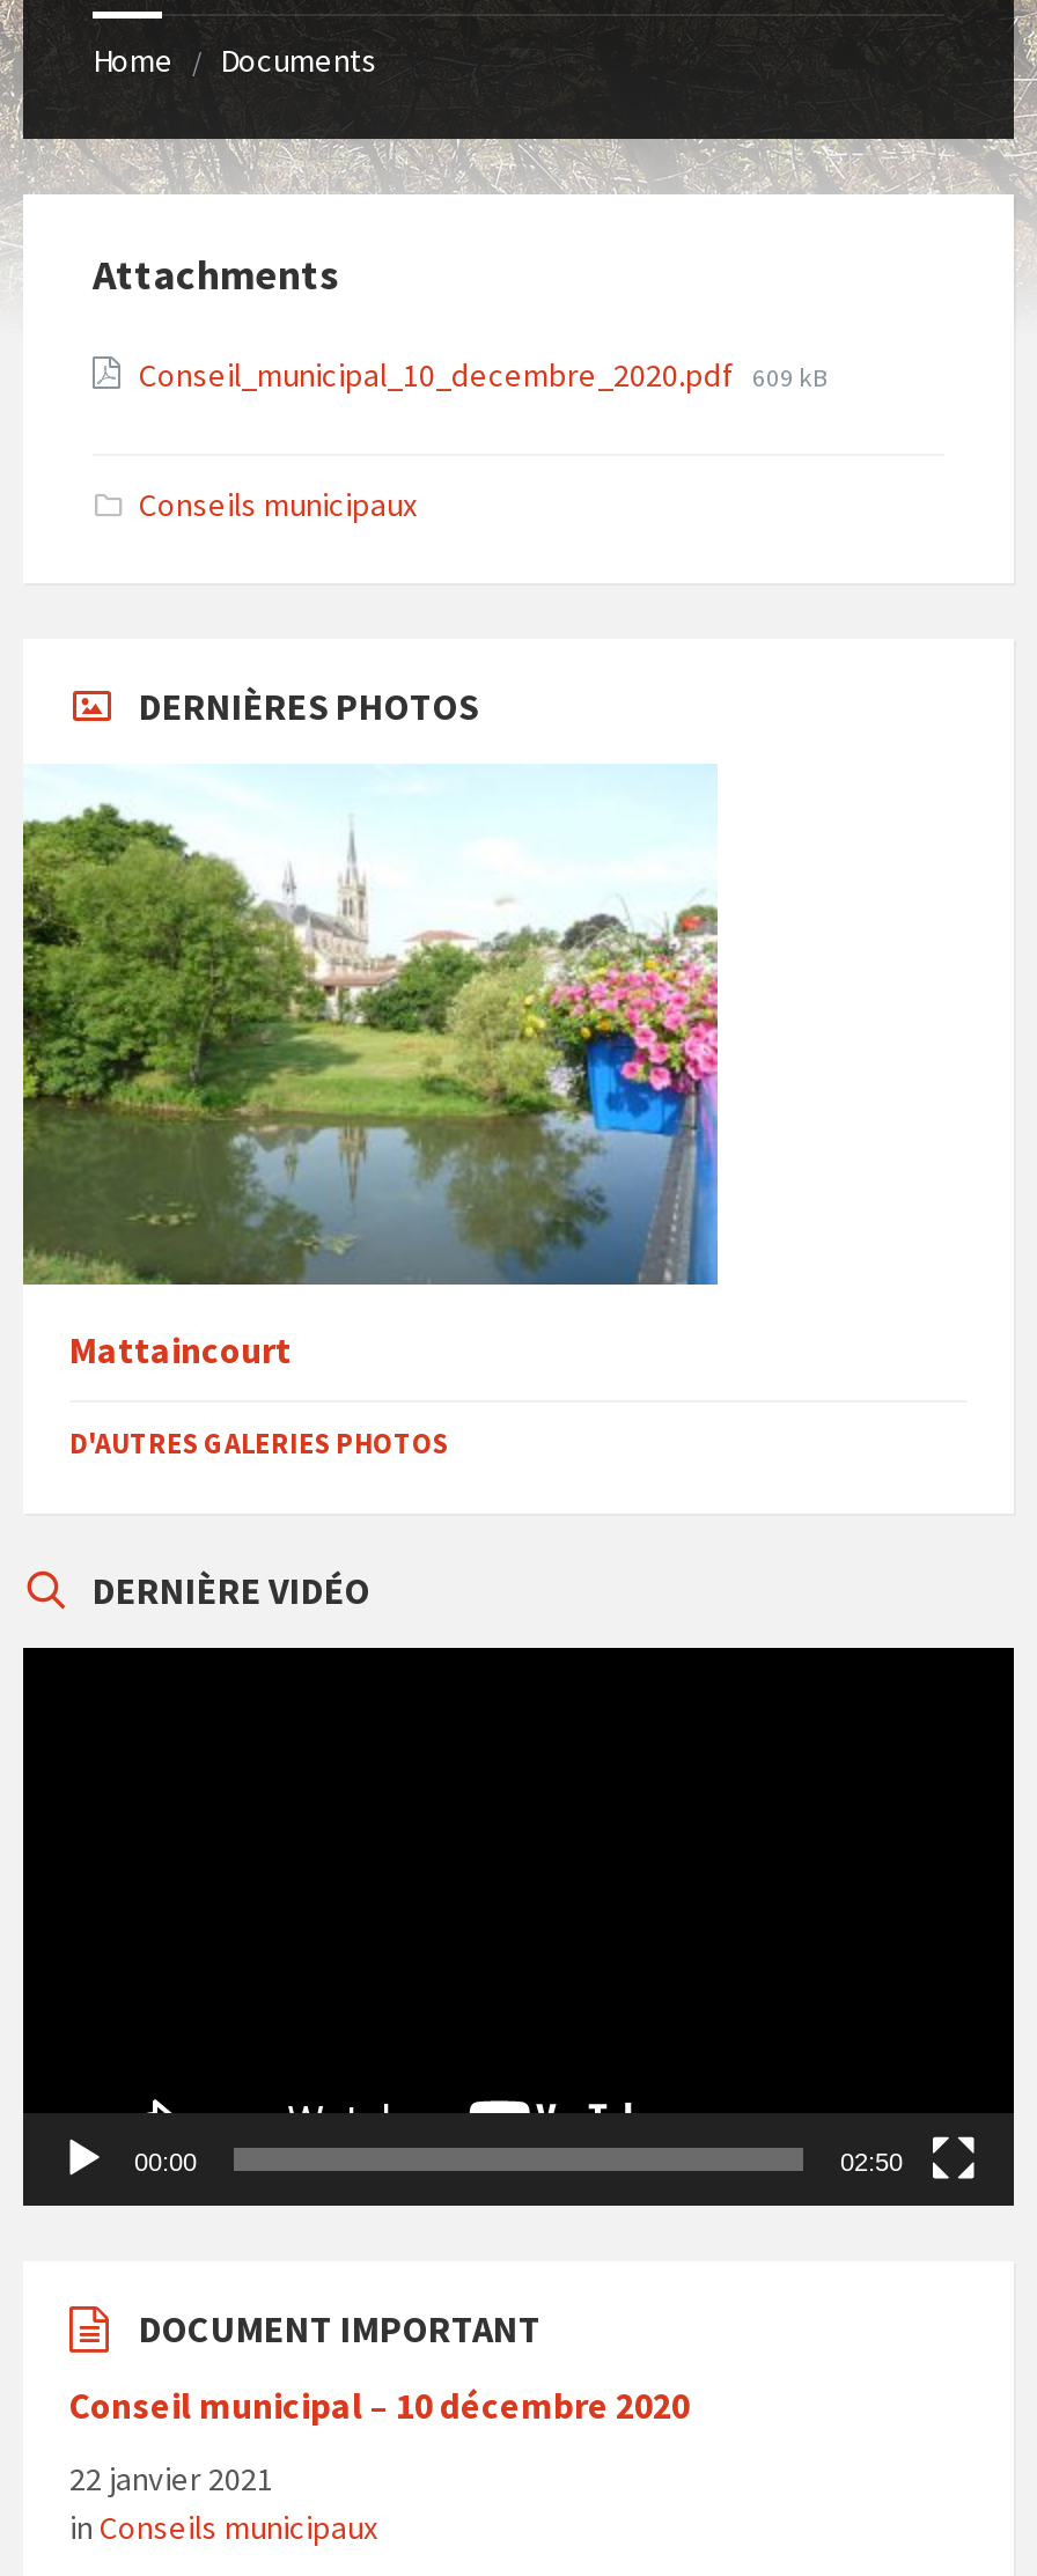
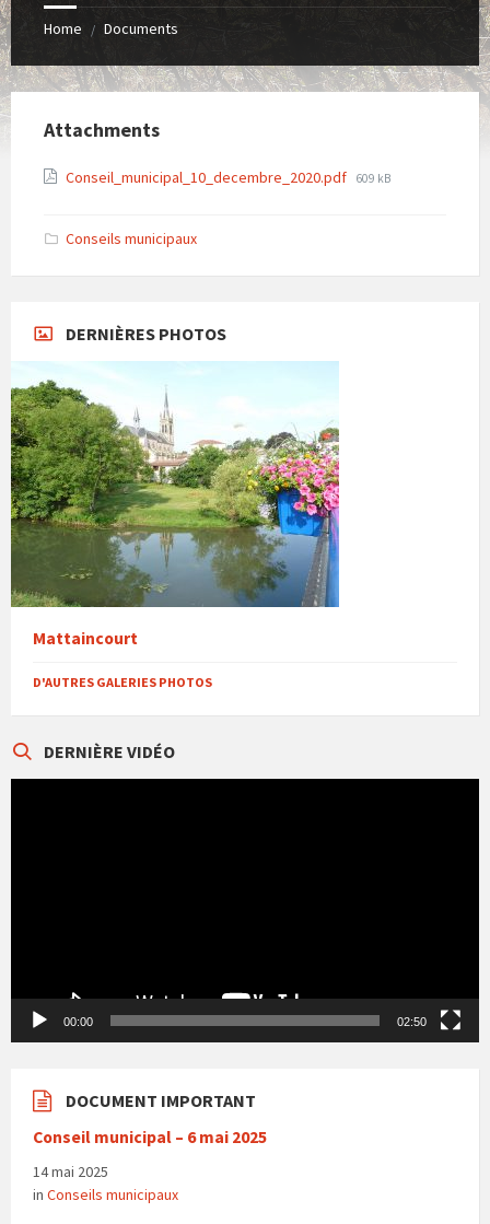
[69,2383,690,2427] Conseil municipal – 10 décembre 2020 -> [33,1126,267,1147] Conseil municipal – 6 mai 2025
[69,2457,273,2499] 22 janvier 2021 -> [33,1161,108,1181] 14 mai 2025

